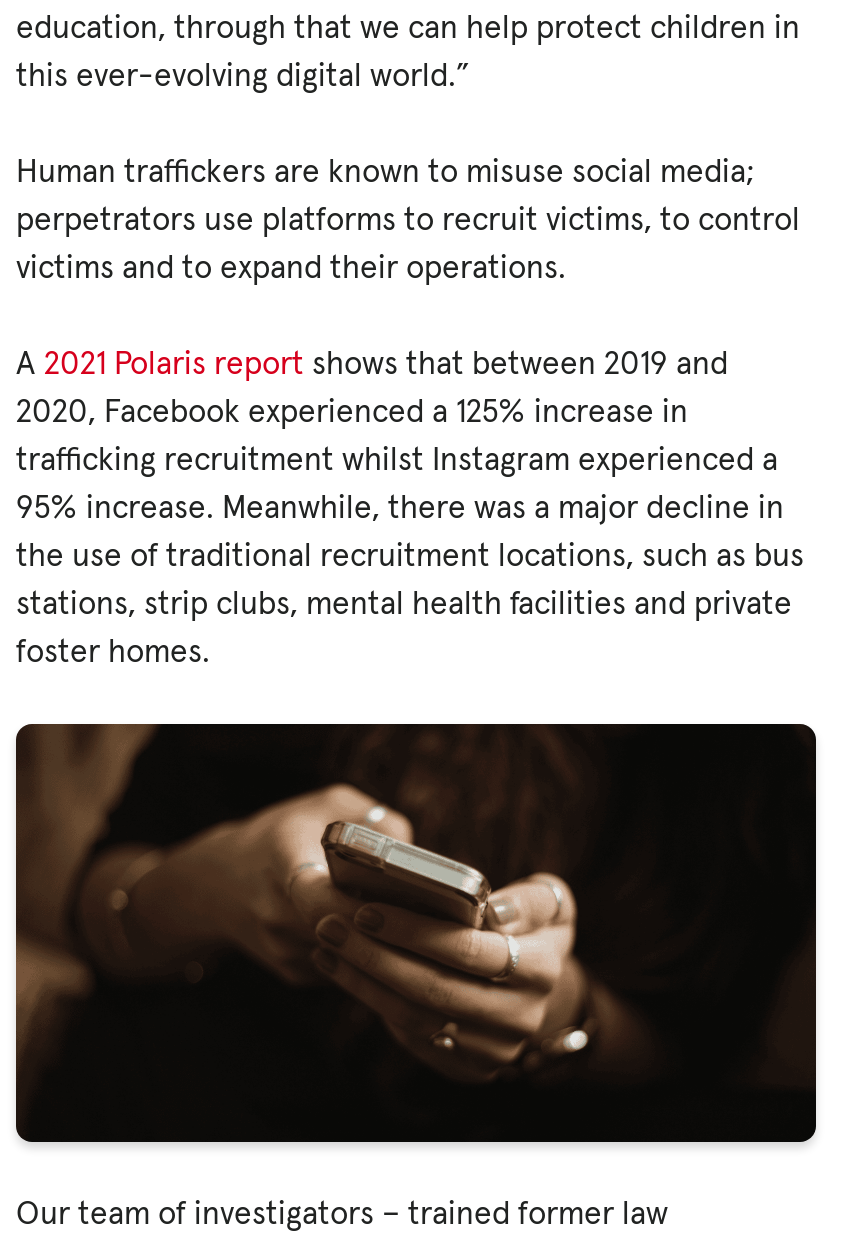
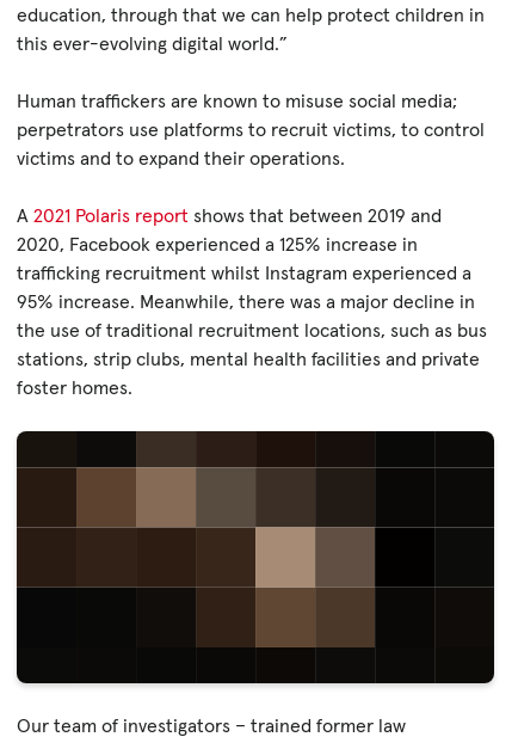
[14,722,650,1080] [image] -> [16,430,390,647] [image]

